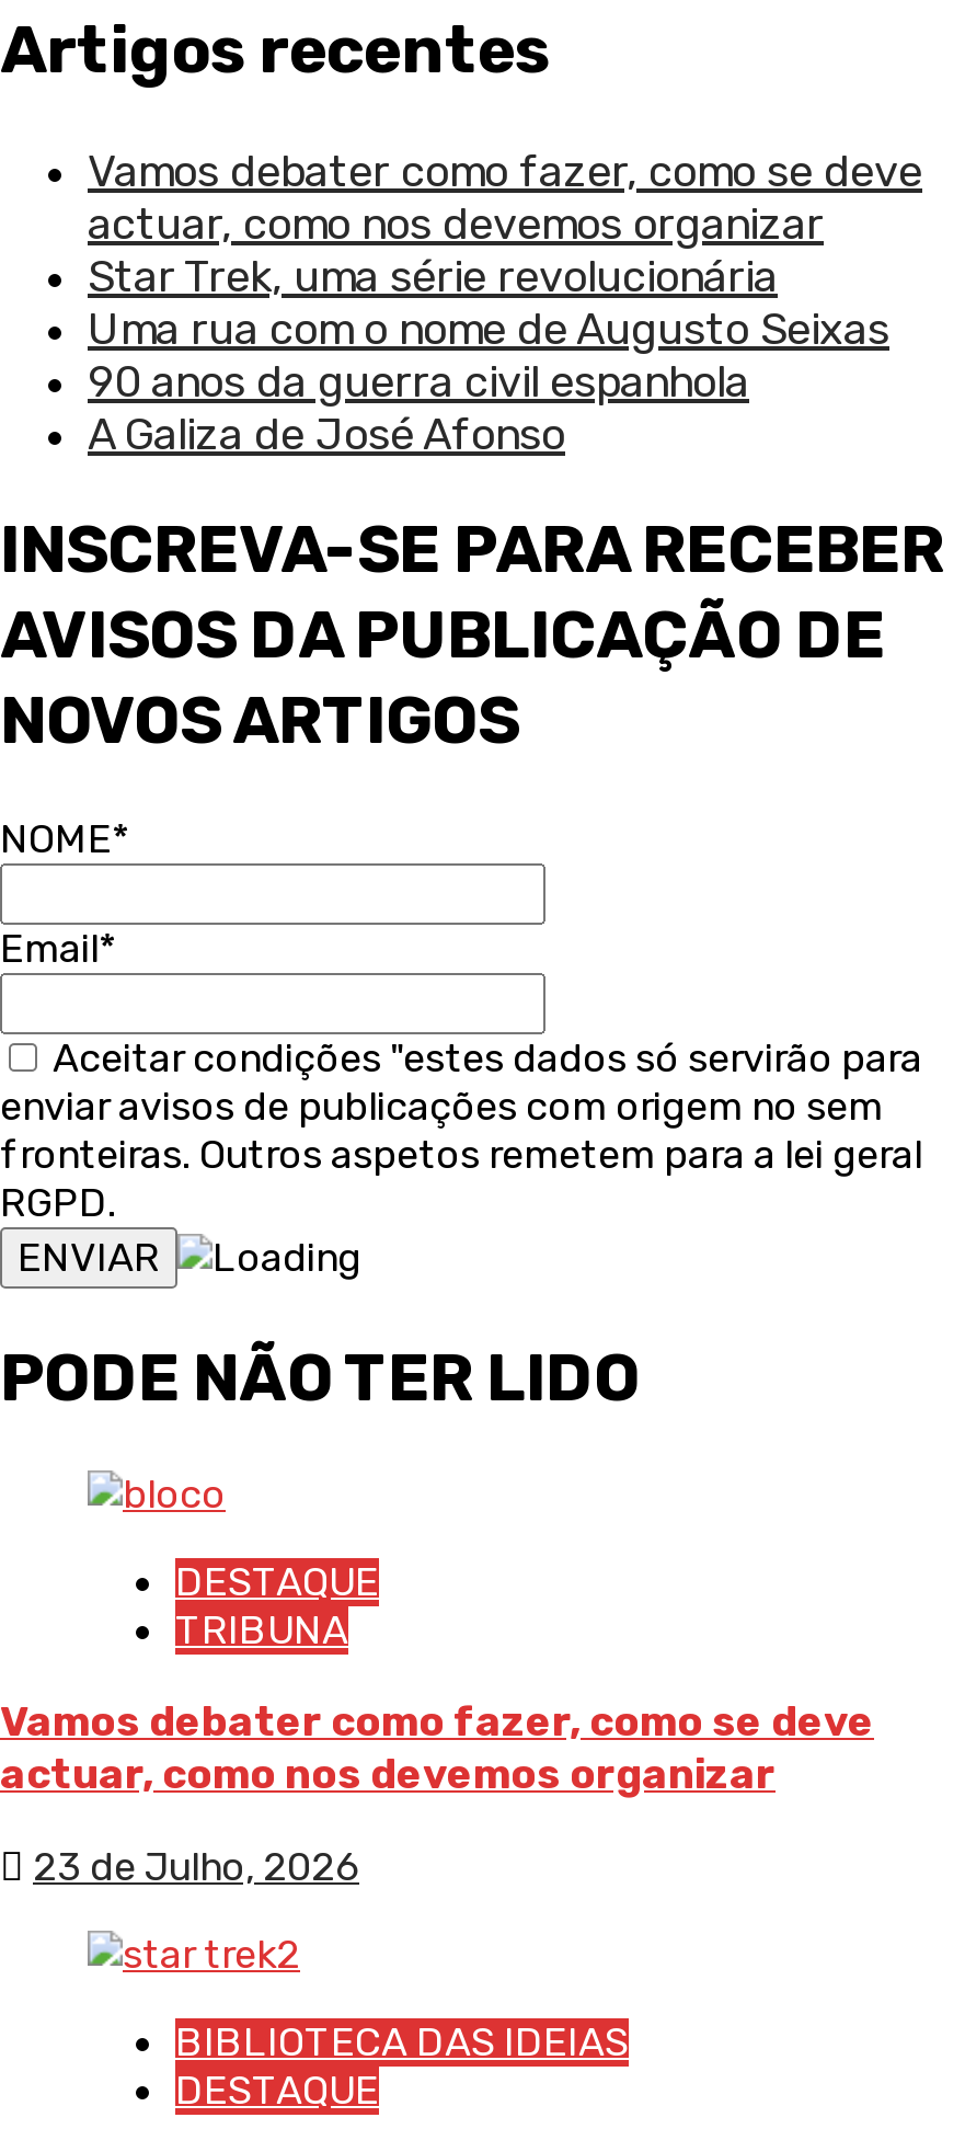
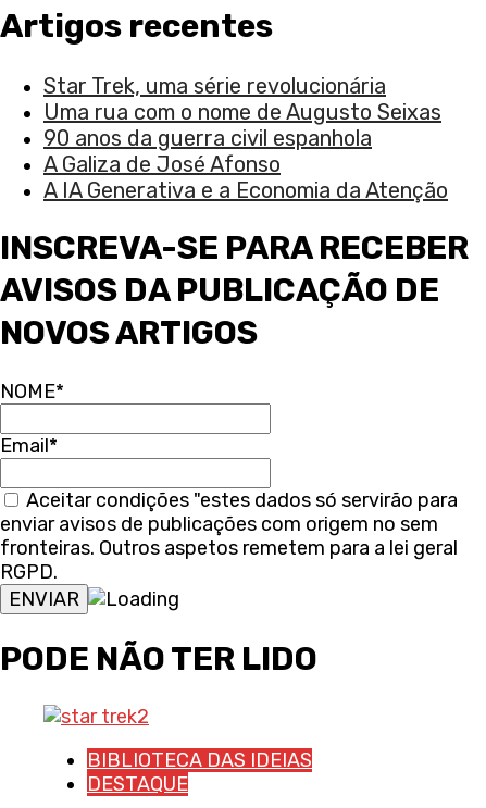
[88,144,922,249] Vamos debater como fazer, como se deve | actuar, como nos devemos organizar -> none
none -> [43,177,448,203] A IA Generativa e a Economia da Atenção
[0,1559,874,1892] DESTAQUE | TRIBUNA | Vamos debater como fazer, como se deve | actuar, como nos devemos organizar | 23 de Julho, 2026 -> none

